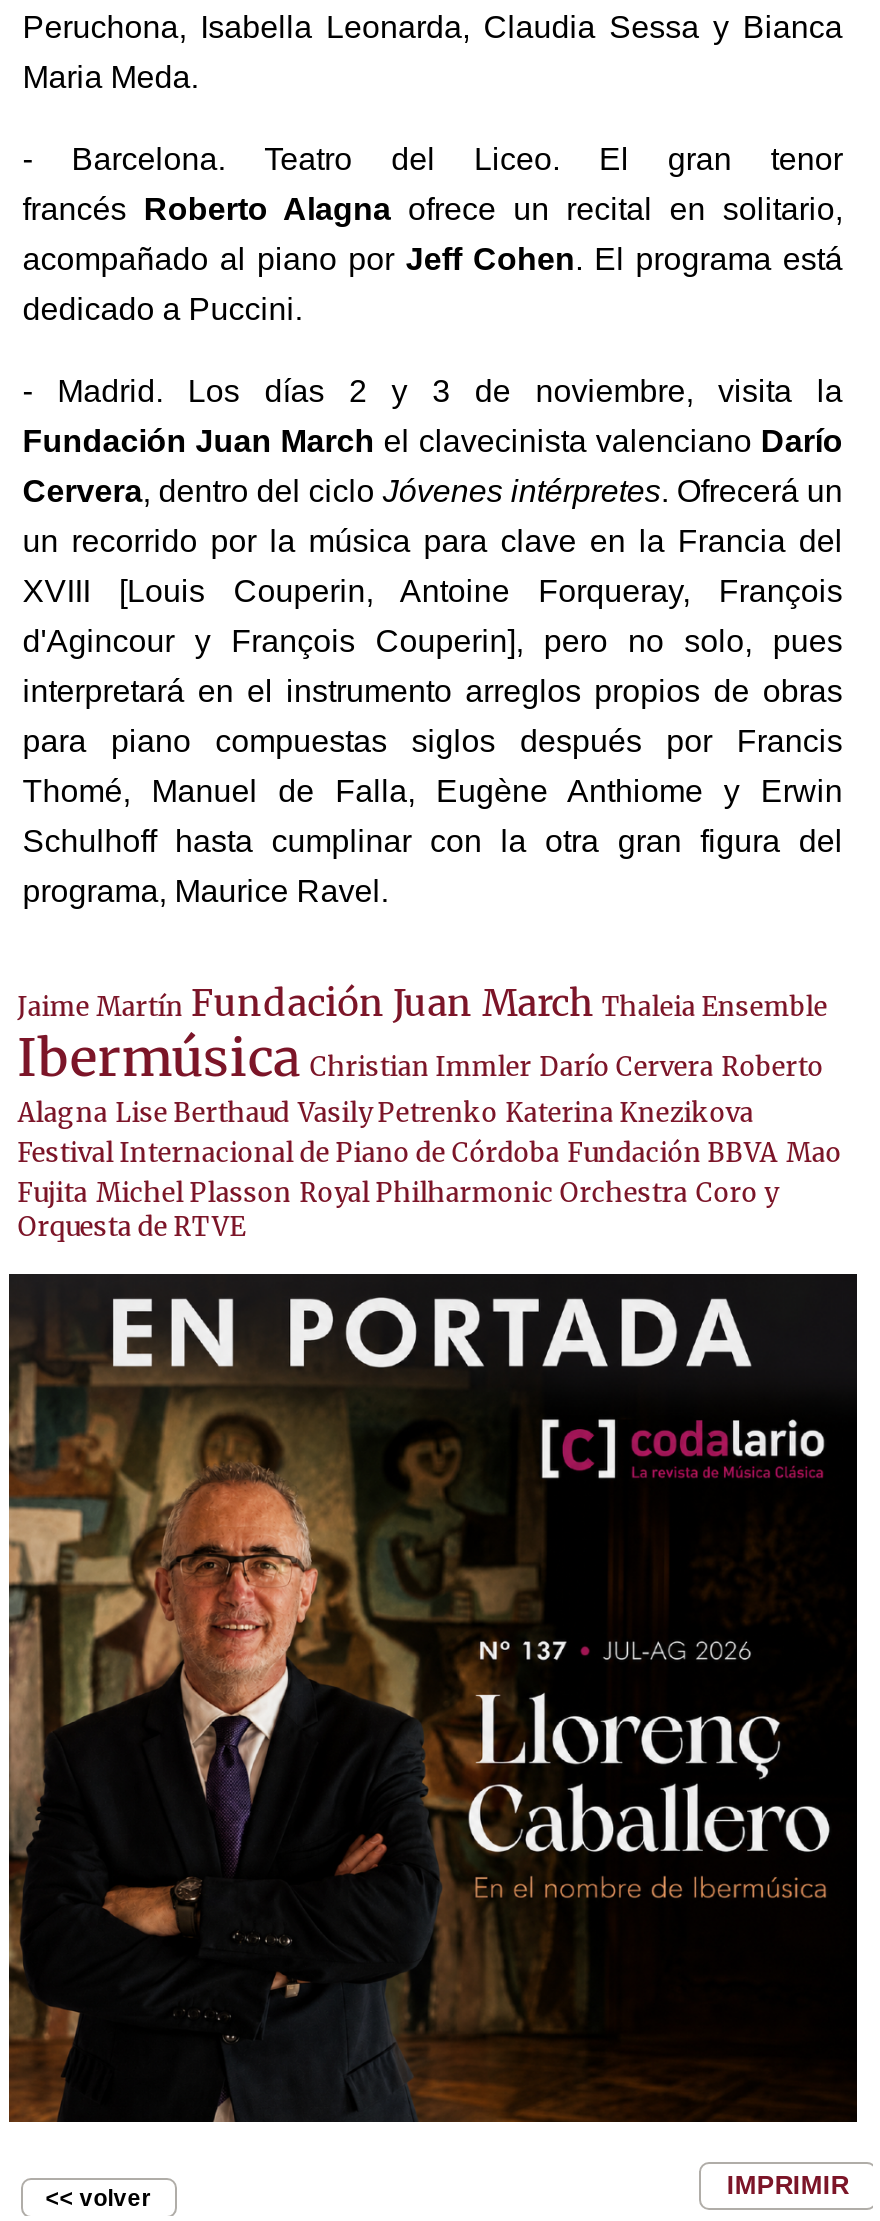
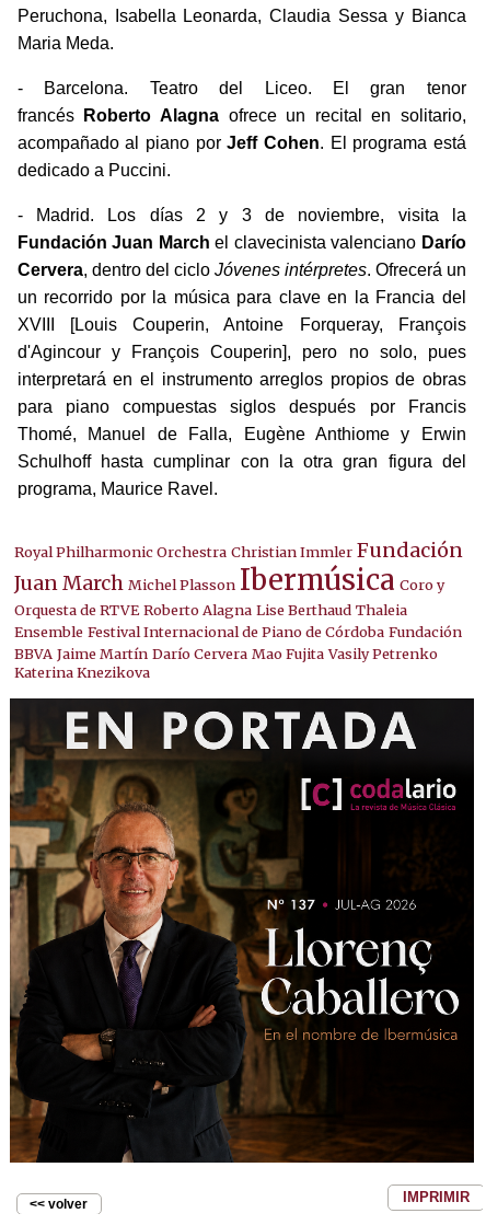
[17,981,841,1243] Jaime Martín Fundación Juan March Thaleia Ensemble | Ibermúsica Christian Immler Darío Cervera Roberto | Alagna Lise Berthaud Vasily Petrenko Katerina Knezikova | Festival Internacional de Piano de Córdoba Fundación BBVA Mao | Fujita Michel Plasson Royal Philharmonic Orchestra Coro y | Orquesta de RTVE -> [14,538,463,681] Royal Philharmonic Orchestra Christian Immler Fundación | Juan March Michel Plasson Ibermúsica Coro y | Orquesta de RTVE Roberto Alagna Lise Berthaud Thaleia | Ensemble Festival Internacional de Piano de Córdoba Fundación | BBVA Jaime Martín Darío Cervera Mao Fujita Vasily Petrenko | Katerina Knezikova

